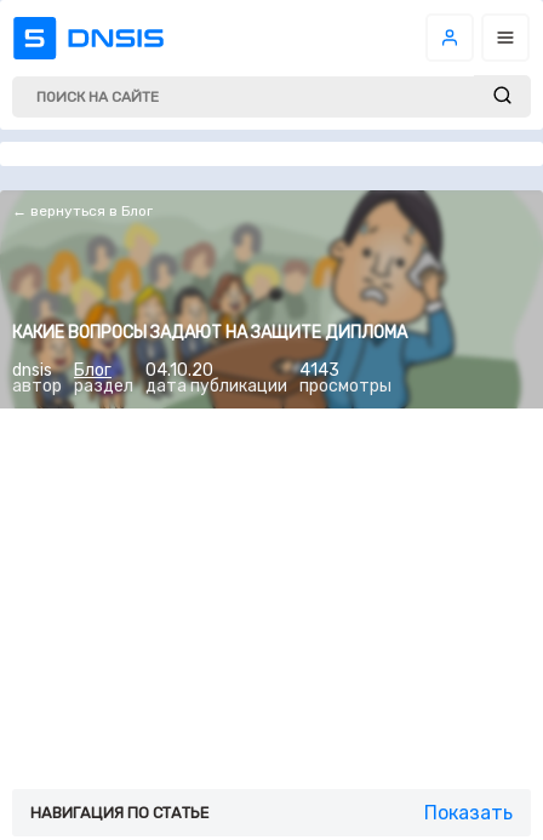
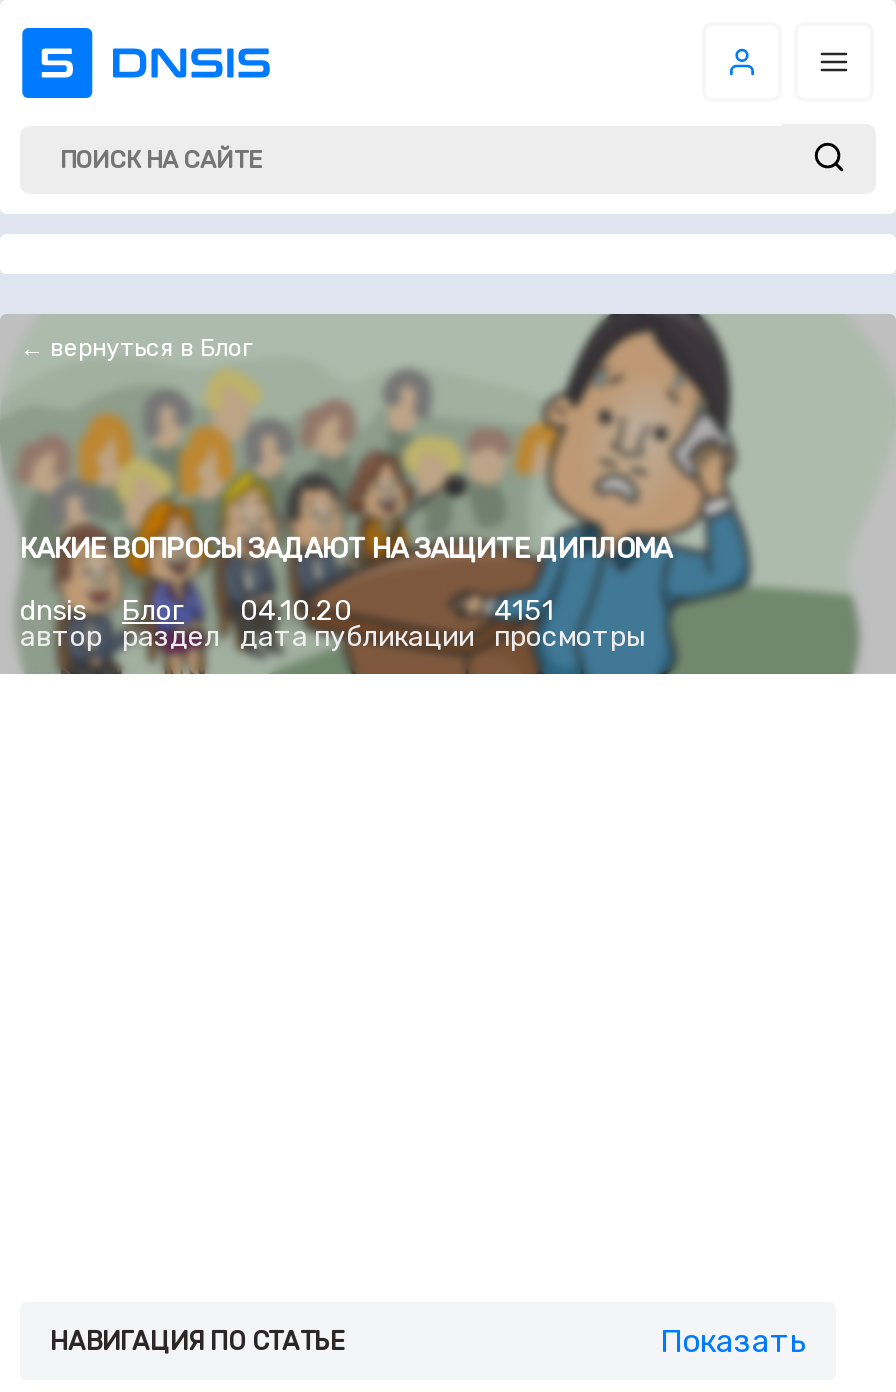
[299,360,339,381] 4143 -> [494,594,554,628] 4151

